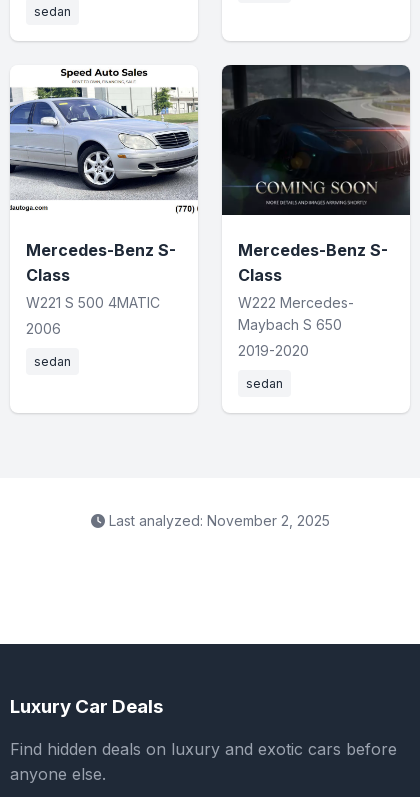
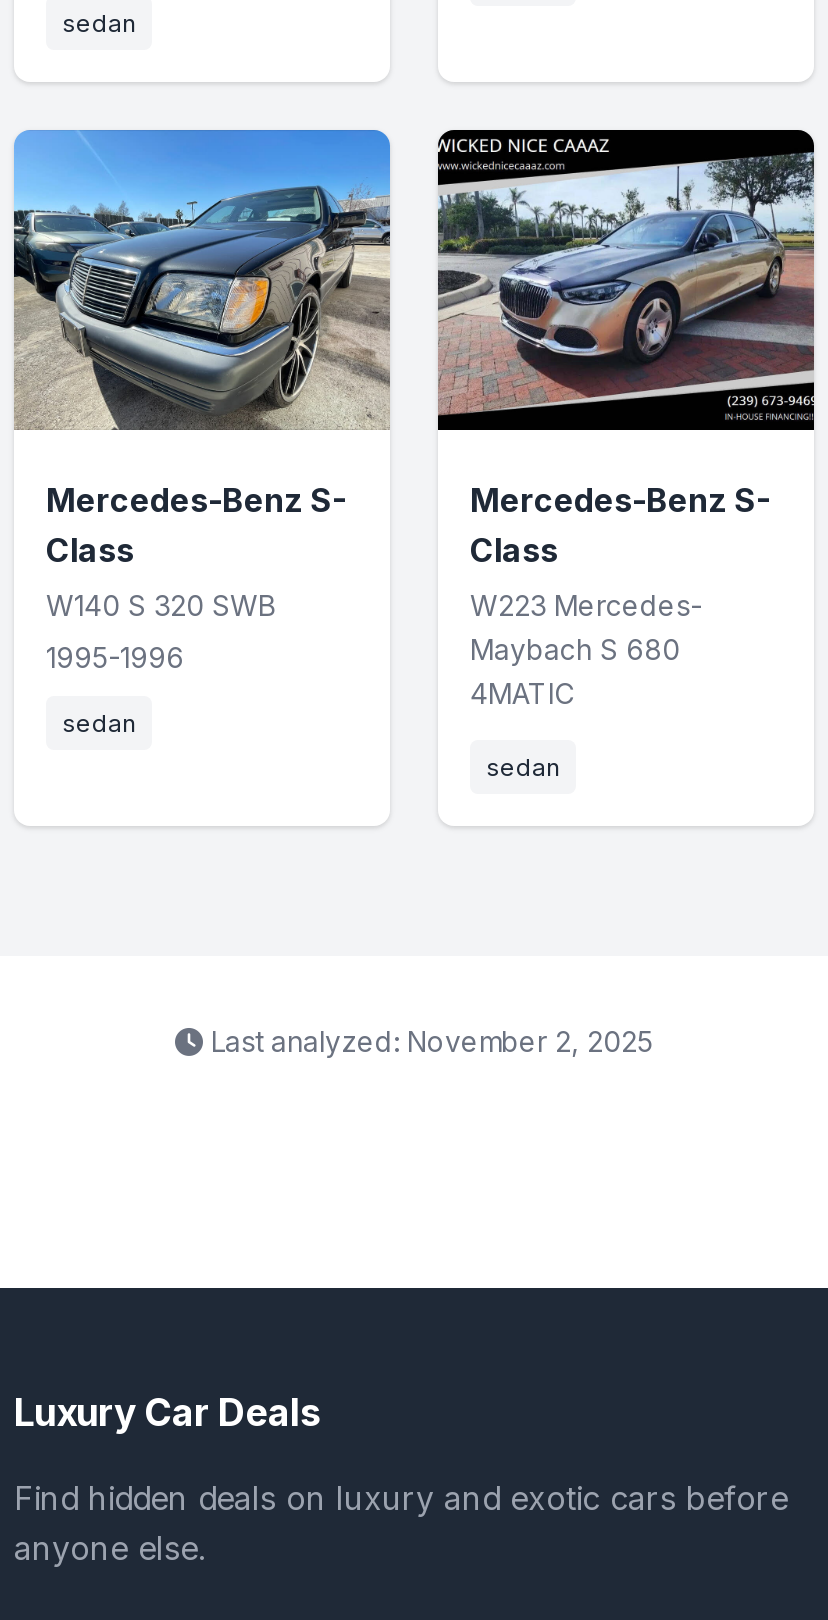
[9,65,198,215] [image] -> [12,128,392,432] [image]
[221,64,411,215] [image] -> [438,130,814,430] [image]
[26,294,160,311] W221 S 500 4MATIC -> [46,588,276,622] W140 S 320 SWB
[238,294,354,359] W222 Mercedes- | Maybach S 650 | 2019-2020 -> [470,588,702,710] W223 Mercedes- | Maybach S 680 | 4MATIC
[26,320,61,337] 2006 -> [46,640,184,674] 1995-1996

